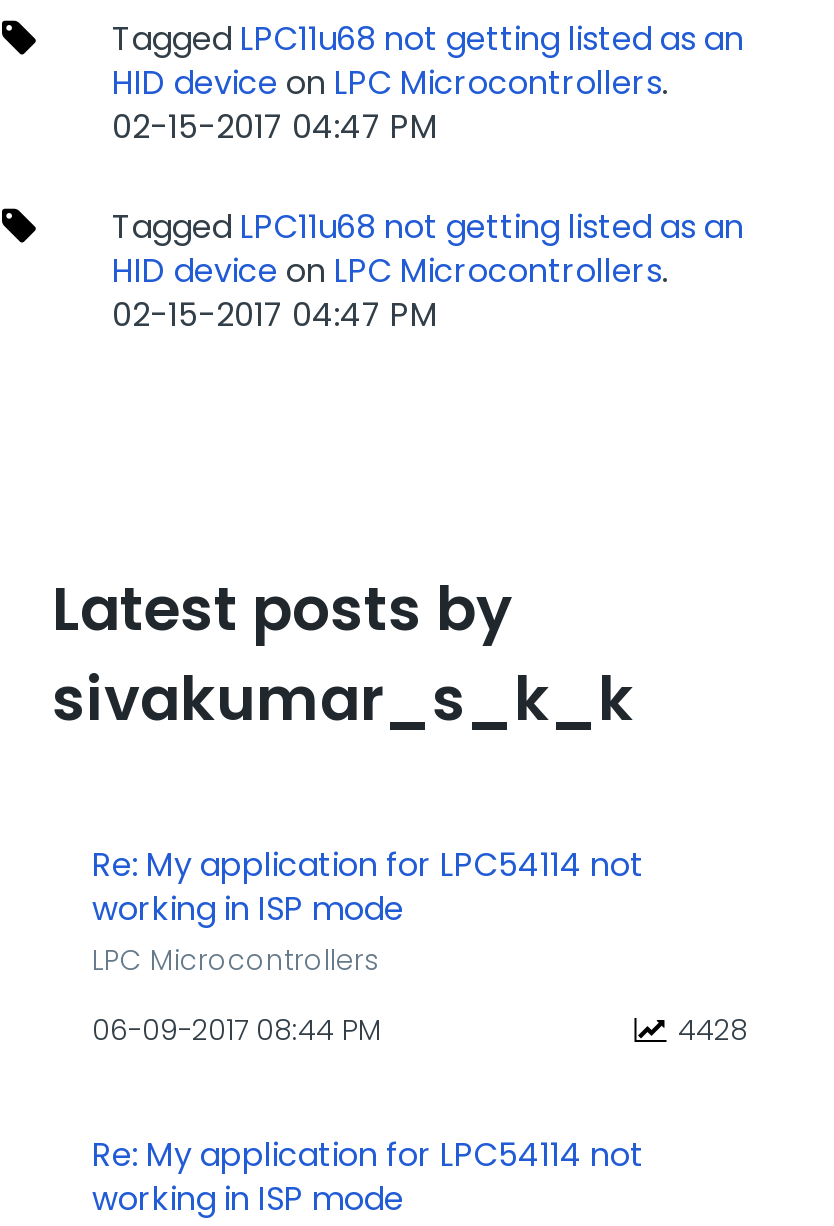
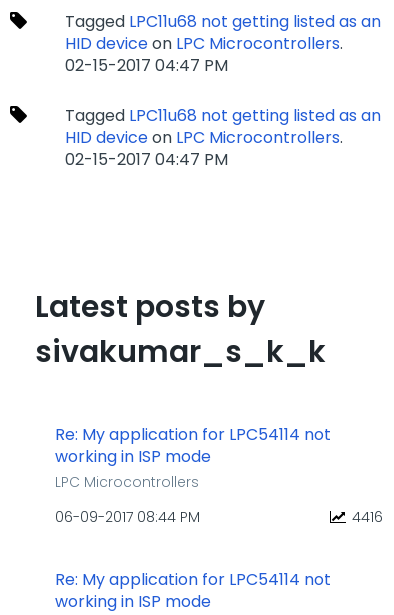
[670,1009,748,1049] 4428 -> [348,507,383,527] 4416

